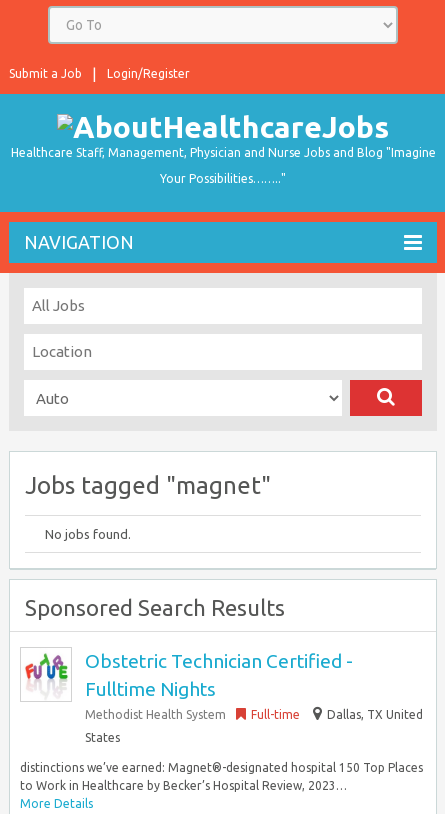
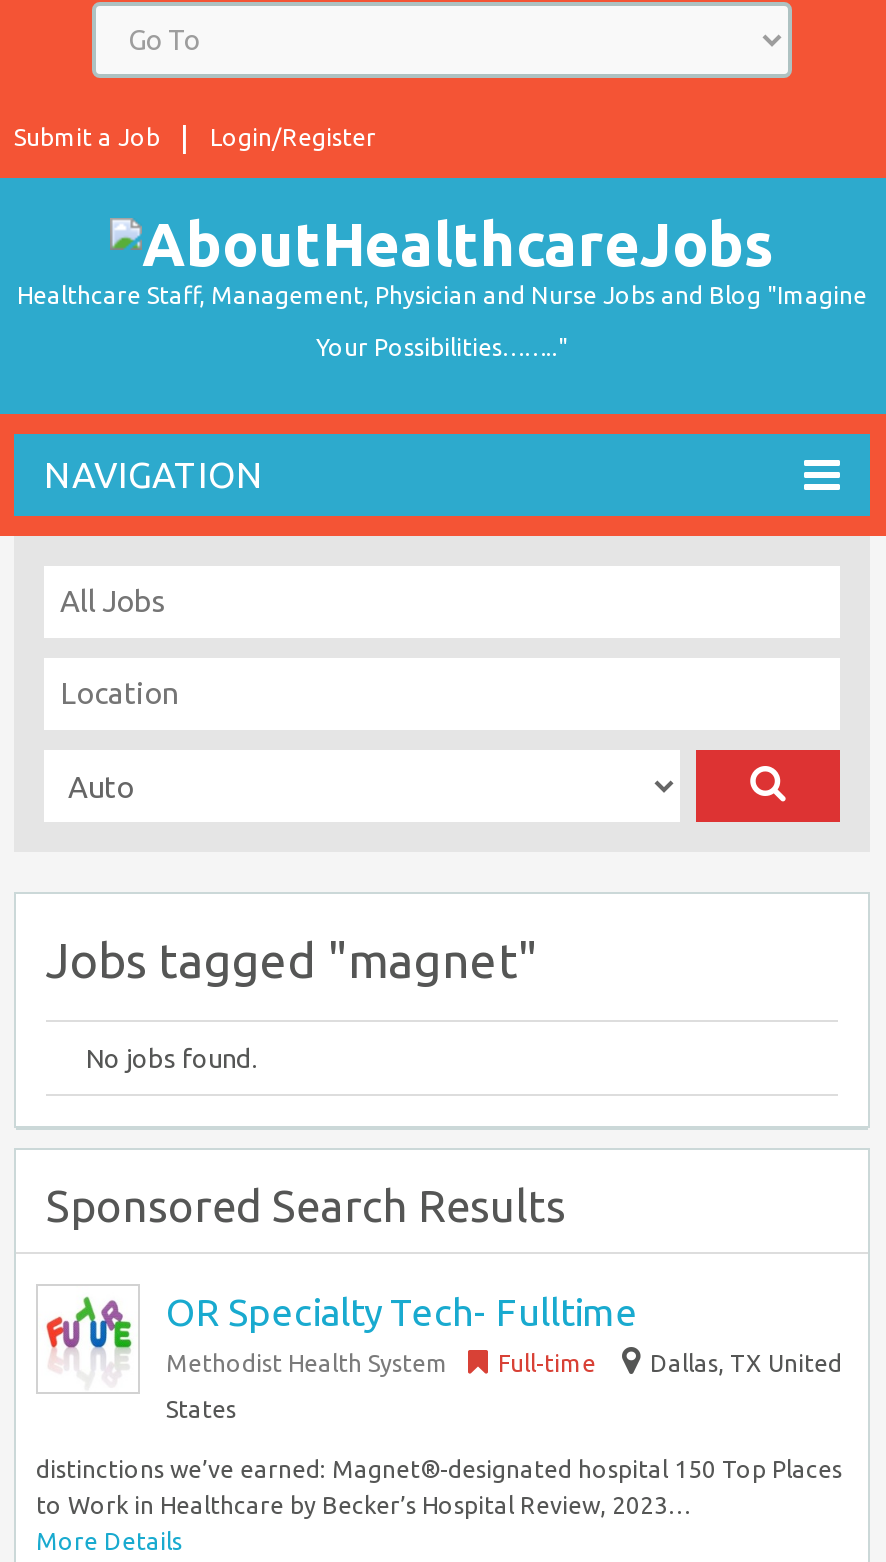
[85,650,353,700] Obstetric Technician Certified - | Fulltime Nights -> [166,1290,638,1334] OR Specialty Tech- Fulltime

